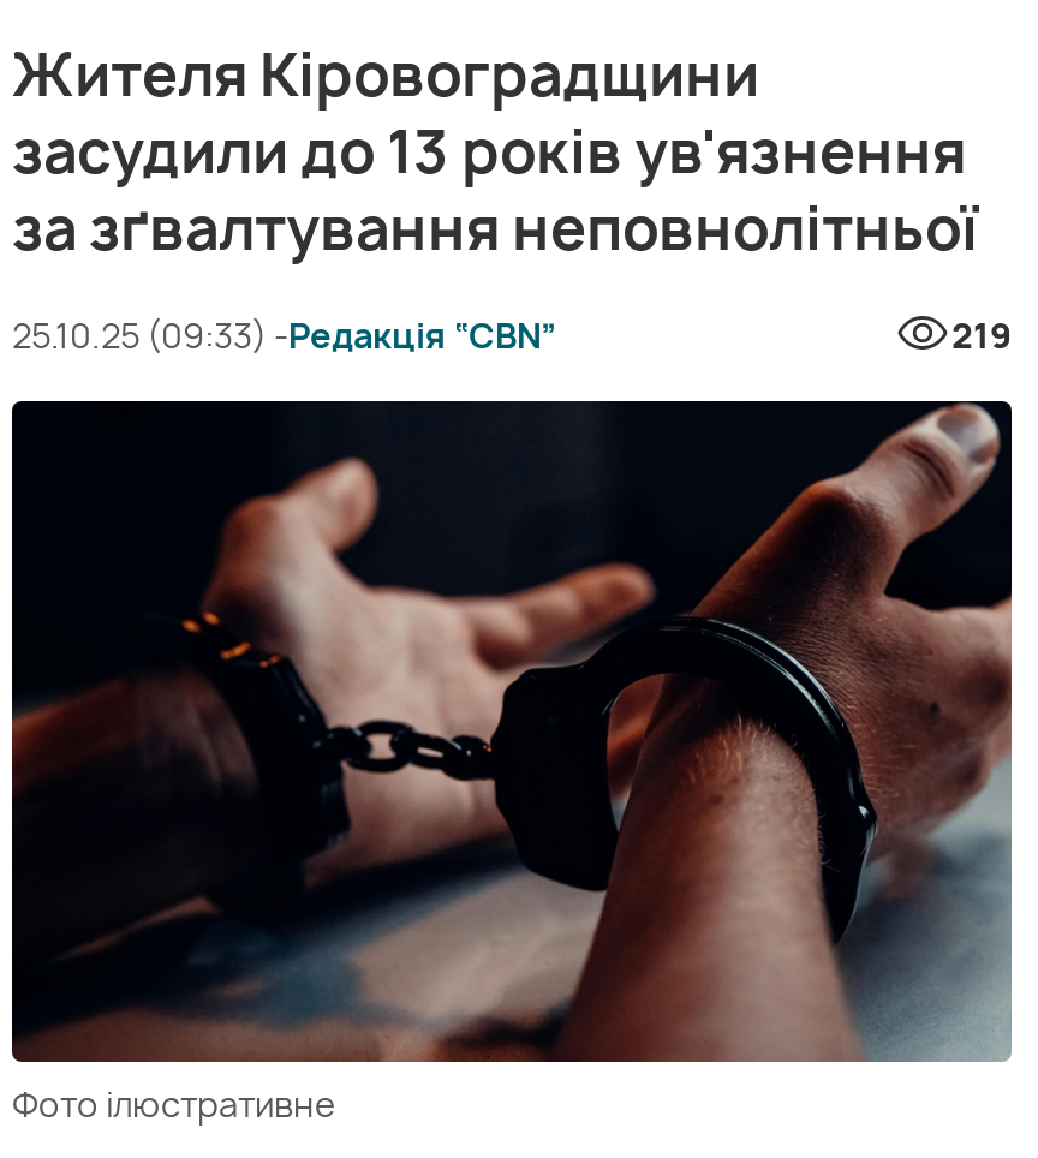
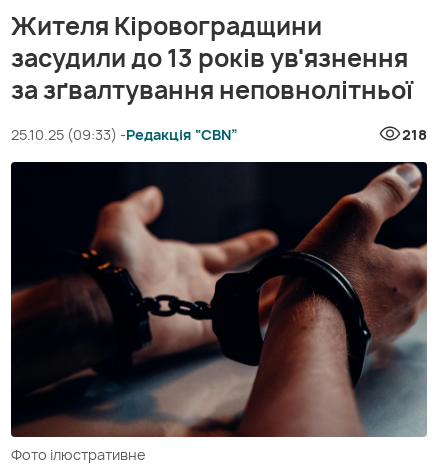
[951,311,1012,357] 219 -> [402,124,427,143] 218

